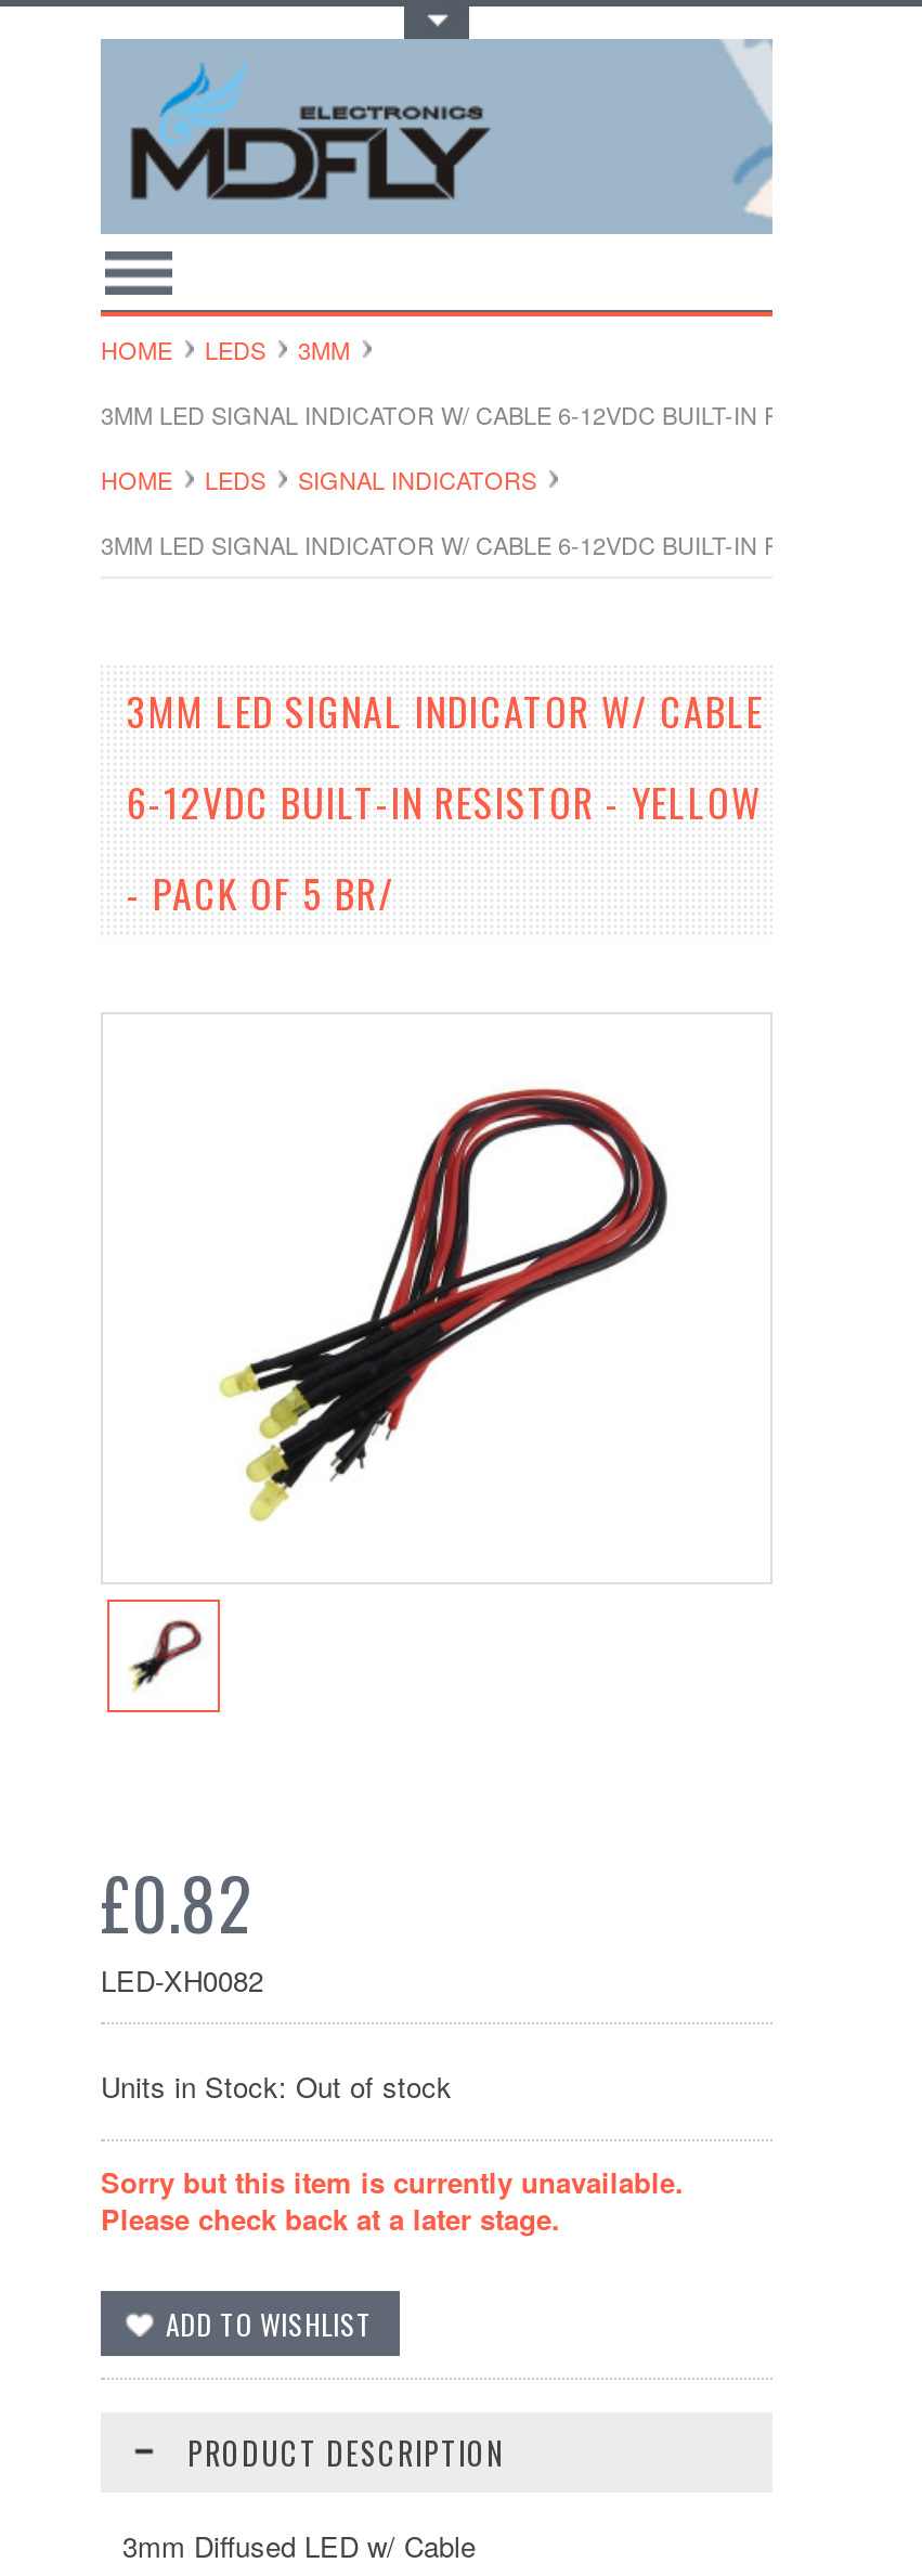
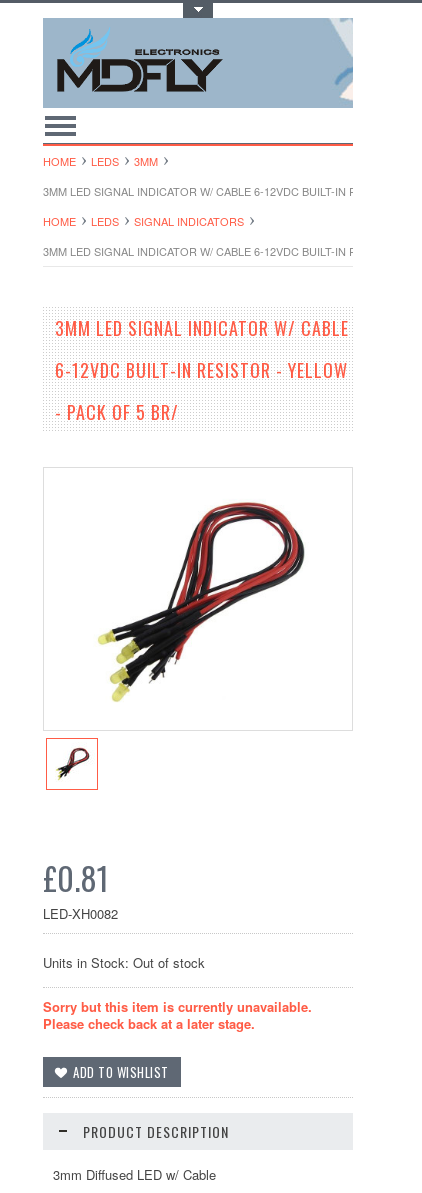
[101,1851,250,1953] £0.82 -> [43,854,109,901] £0.81

